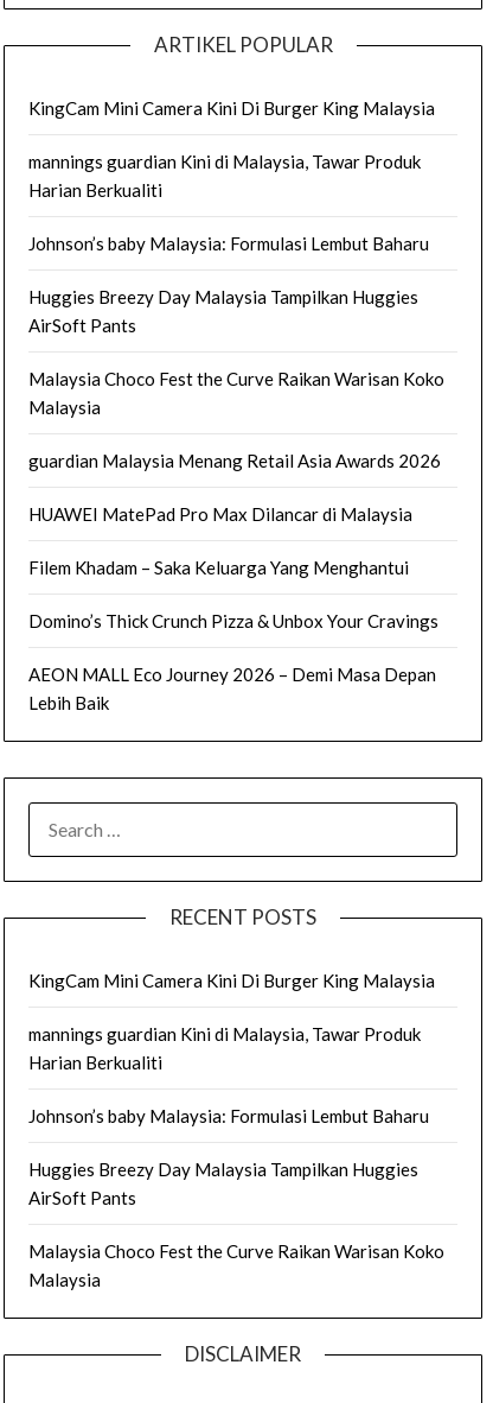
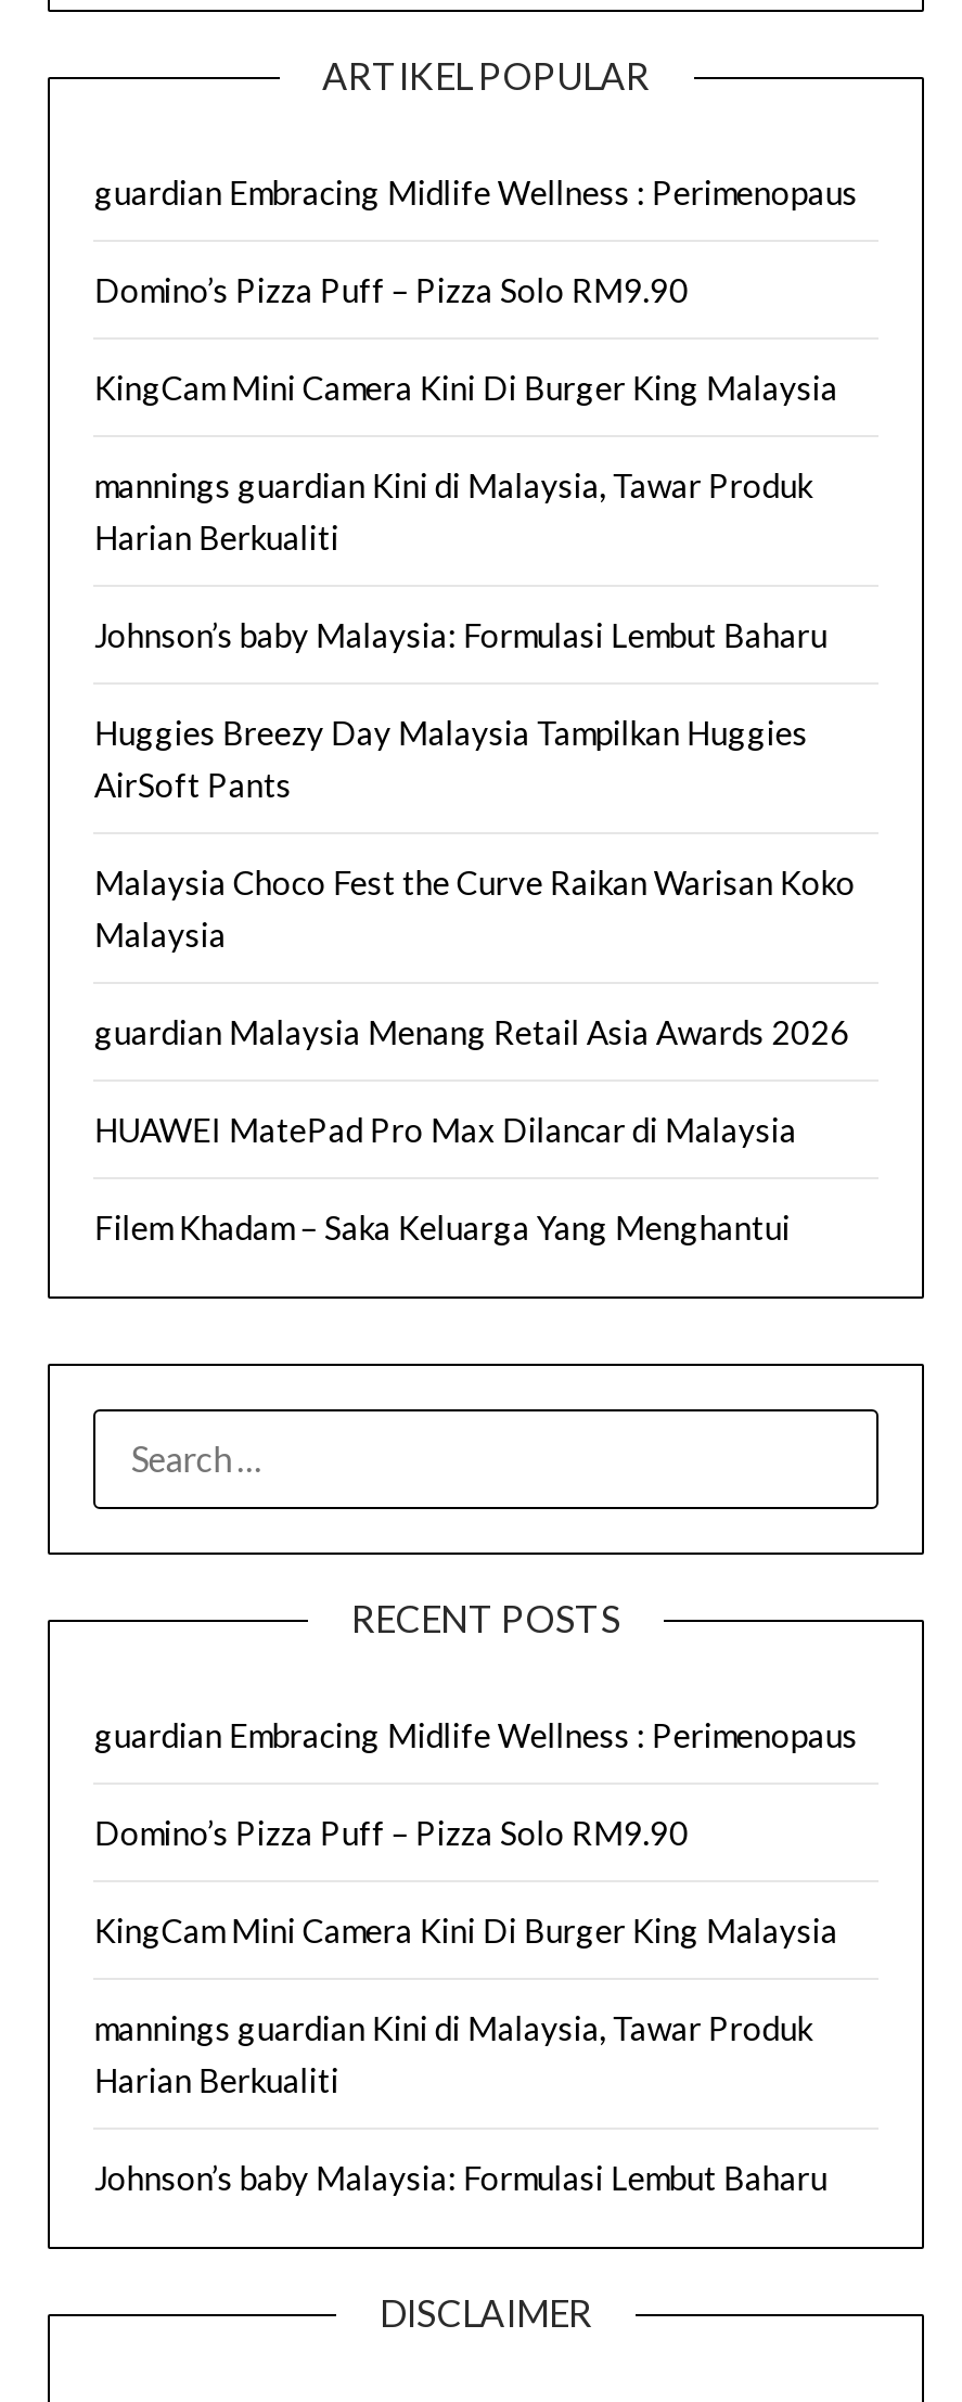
none -> [94,173,858,309] guardian Embracing Midlife Wellness : Perimenopaus | Domino’s Pizza Puff – Pizza Solo RM9.90
moved [29,97,445,577] -> [94,368,855,1247]: KingCam Mini Camera Kini Di Burger King Malaysia | mannings guardian Kini di Malaysia, Tawar Produk | Harian Berkualiti | ... | HUAWEI MatePad Pro Max Dilancar di Malaysia | Filem Khadam – Saka Keluarga Yang Menghantui
[29,610,439,713] Domino’s Thick Crunch Pizza & Unbox Your Cravings | AEON MALL Eco Journey 2026 – Demi Masa Depan | Lebih Baik -> none
none -> [94,1715,858,1852] guardian Embracing Midlife Wellness : Perimenopaus | Domino’s Pizza Puff – Pizza Solo RM9.90
moved [29,969,435,1126] -> [94,1911,838,2197]: KingCam Mini Camera Kini Di Burger King Malaysia | mannings guardian Kini di Malaysia, Tawar Produk | Harian Berkualiti | Johnson’s baby Malaysia: Formulasi Lembut Baharu
[29,1158,445,1290] Huggies Breezy Day Malaysia Tampilkan Huggies | AirSoft Pants | Malaysia Choco Fest the Curve Raikan Warisan Koko | Malaysia -> none

